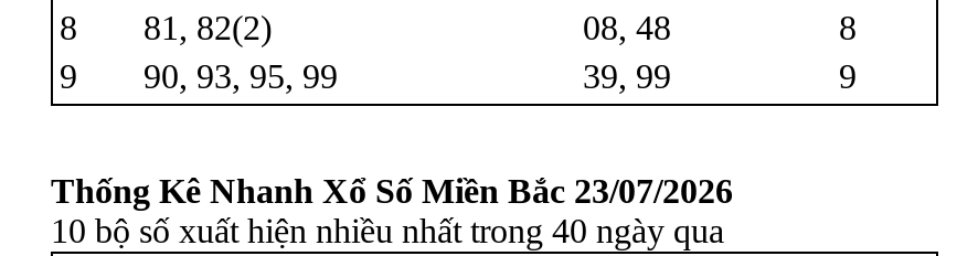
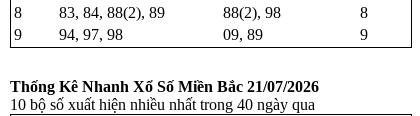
[143,8,671,45] 81, 82(2) | 08, 48 -> [59,3,281,20] 83, 84, 88(2), 89 | 88(2), 98
[143,56,671,94] 90, 93, 95, 99 | 39, 99 -> [59,25,263,42] 94, 97, 98 | 09, 89
[51,171,733,209] Thống Kê Nhanh Xổ Số Miền Bắc 23/07/2026 -> [10,77,319,94] Thống Kê Nhanh Xổ Số Miền Bắc 21/07/2026

